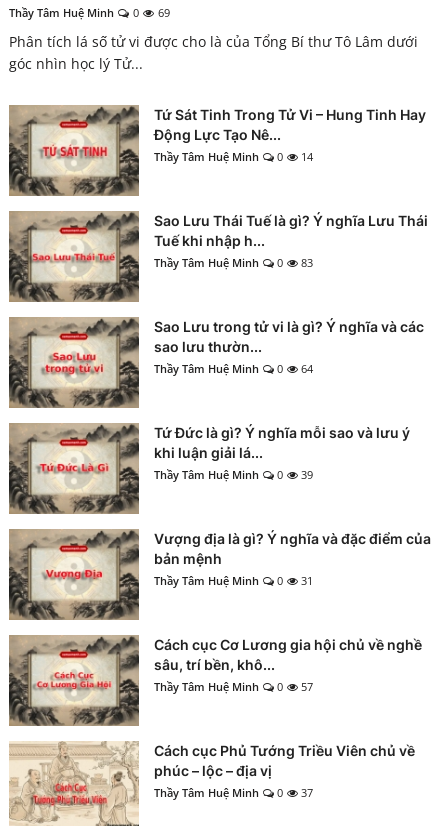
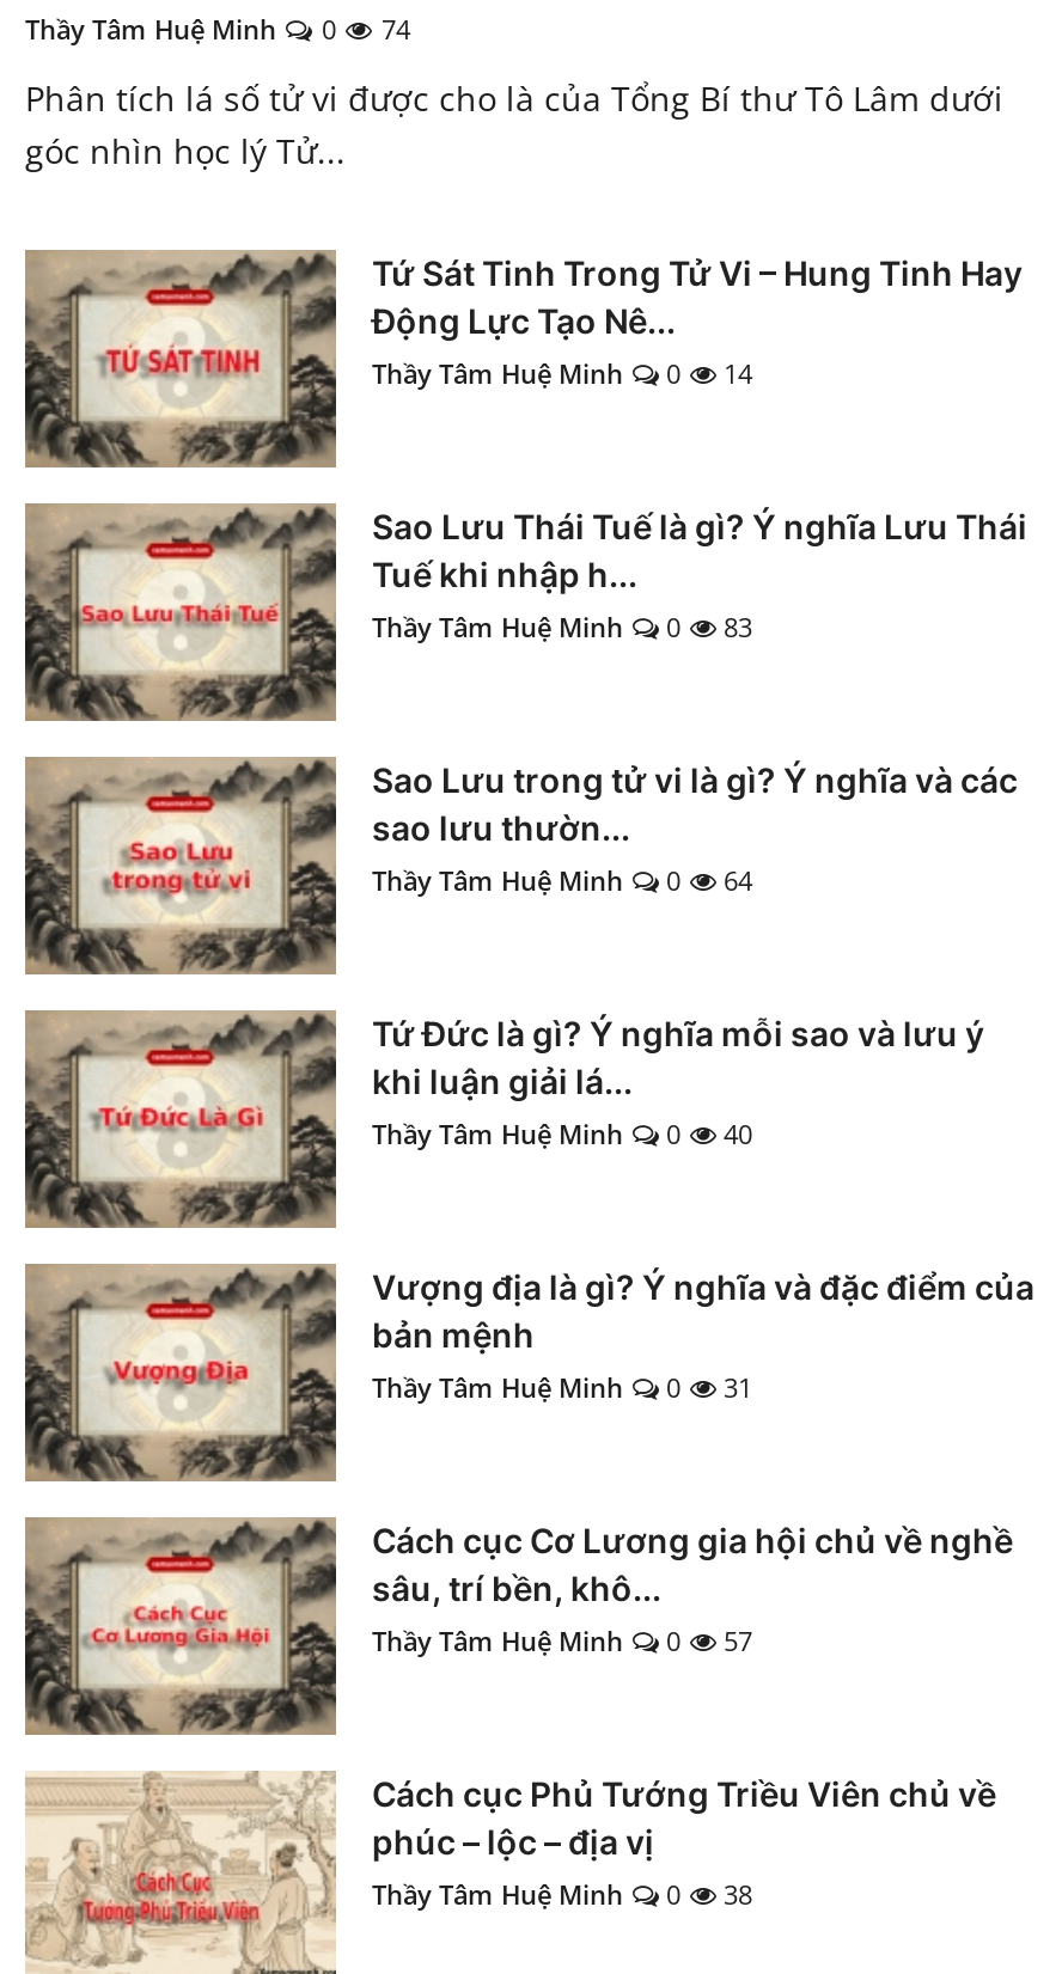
[9,5,170,20] Thầy Tâm Huệ Minh 0 69 -> [25,11,410,46] Thầy Tâm Huệ Minh 0 74
[154,467,313,482] Thầy Tâm Huệ Minh 0 39 -> [372,1115,752,1151] Thầy Tâm Huệ Minh 0 40
[154,785,313,800] Thầy Tâm Huệ Minh 0 37 -> [372,1876,752,1912] Thầy Tâm Huệ Minh 0 38

